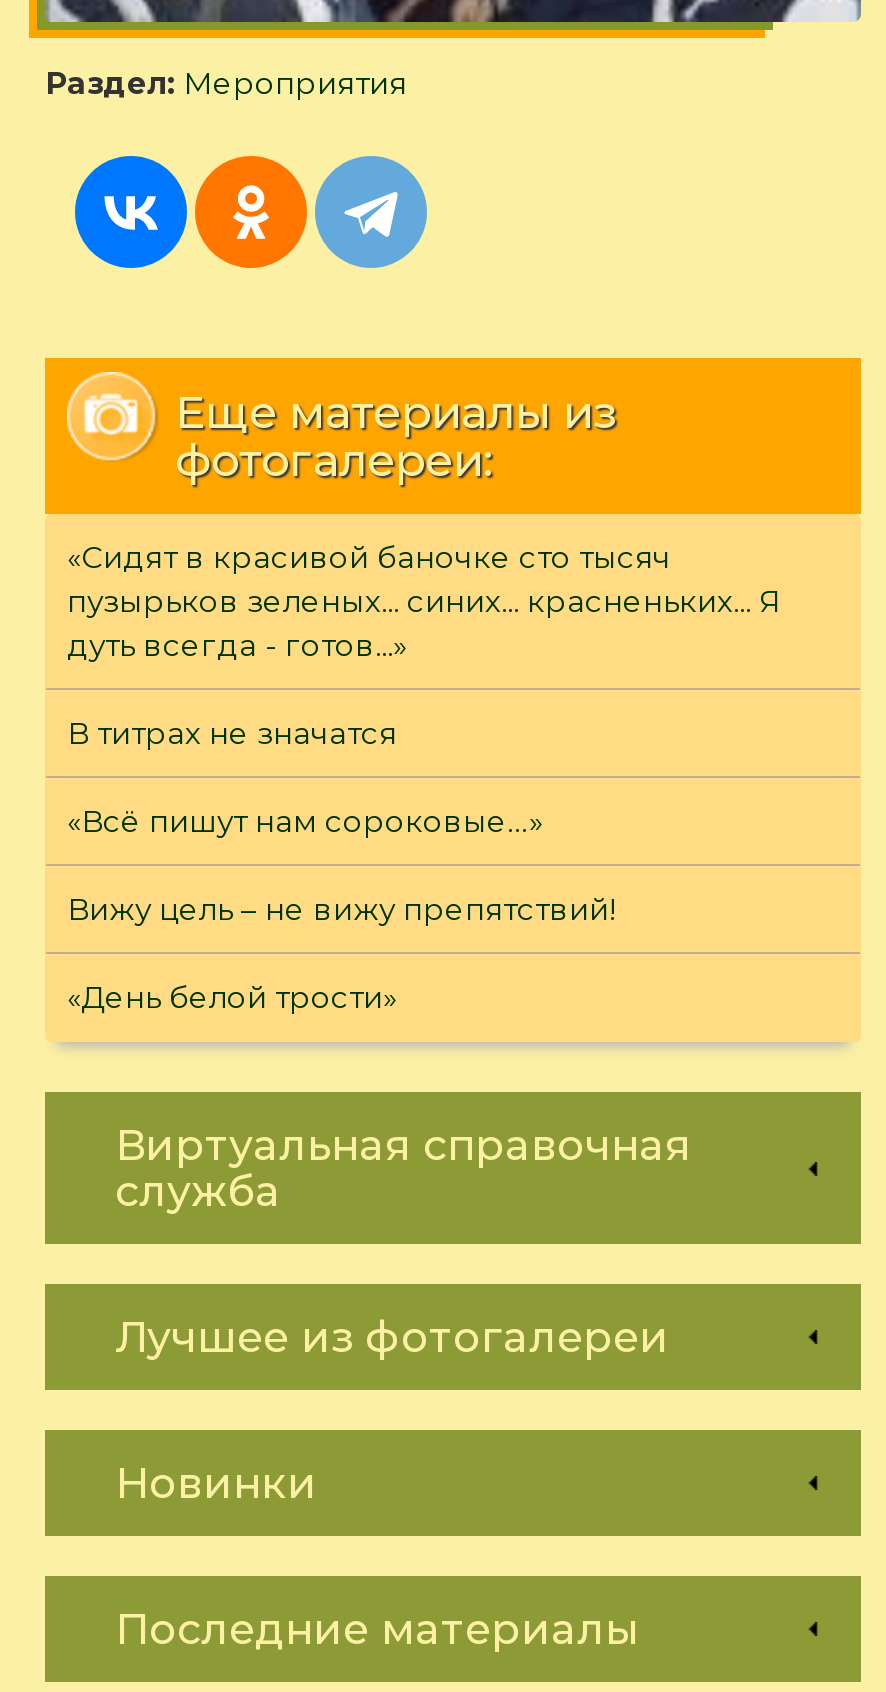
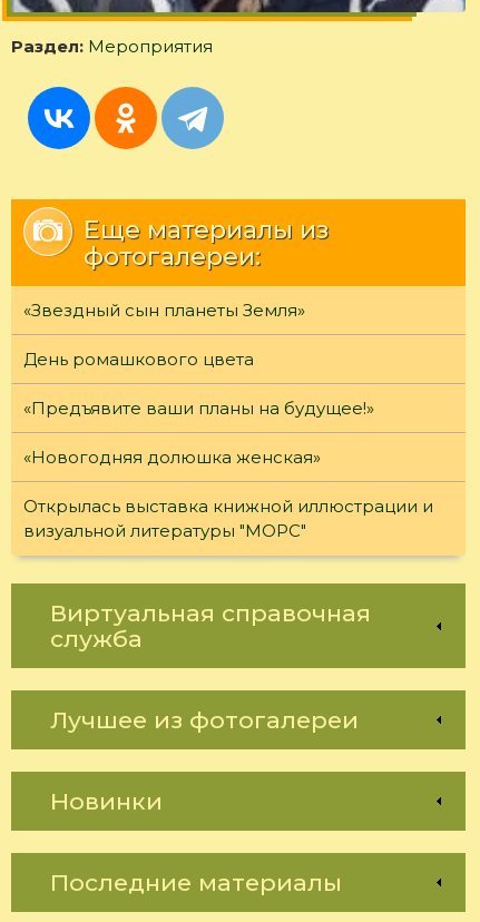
[67,538,781,664] «Сидят в красивой баночке сто тысяч | пузырьков зеленых... синих... красненьких... Я | дуть всегда - готов...» -> [23,300,305,321] «Звездный сын планеты Земля»
[67,714,397,752] В титрах не значатся -> [23,349,254,370] День ромашкового цвета
[67,802,543,840] «Всё пишут нам сороковые…» -> [23,398,374,419] «Предъявите ваши планы на будущее!»
[67,890,615,928] Вижу цель – не вижу препятствий! -> [23,447,321,468] «Новогодняя долюшка женская»
[67,978,397,1016] «День белой трости» -> [23,496,433,541] Открылась выставка книжной иллюстрации и | визуальной литературы "МОРС"

